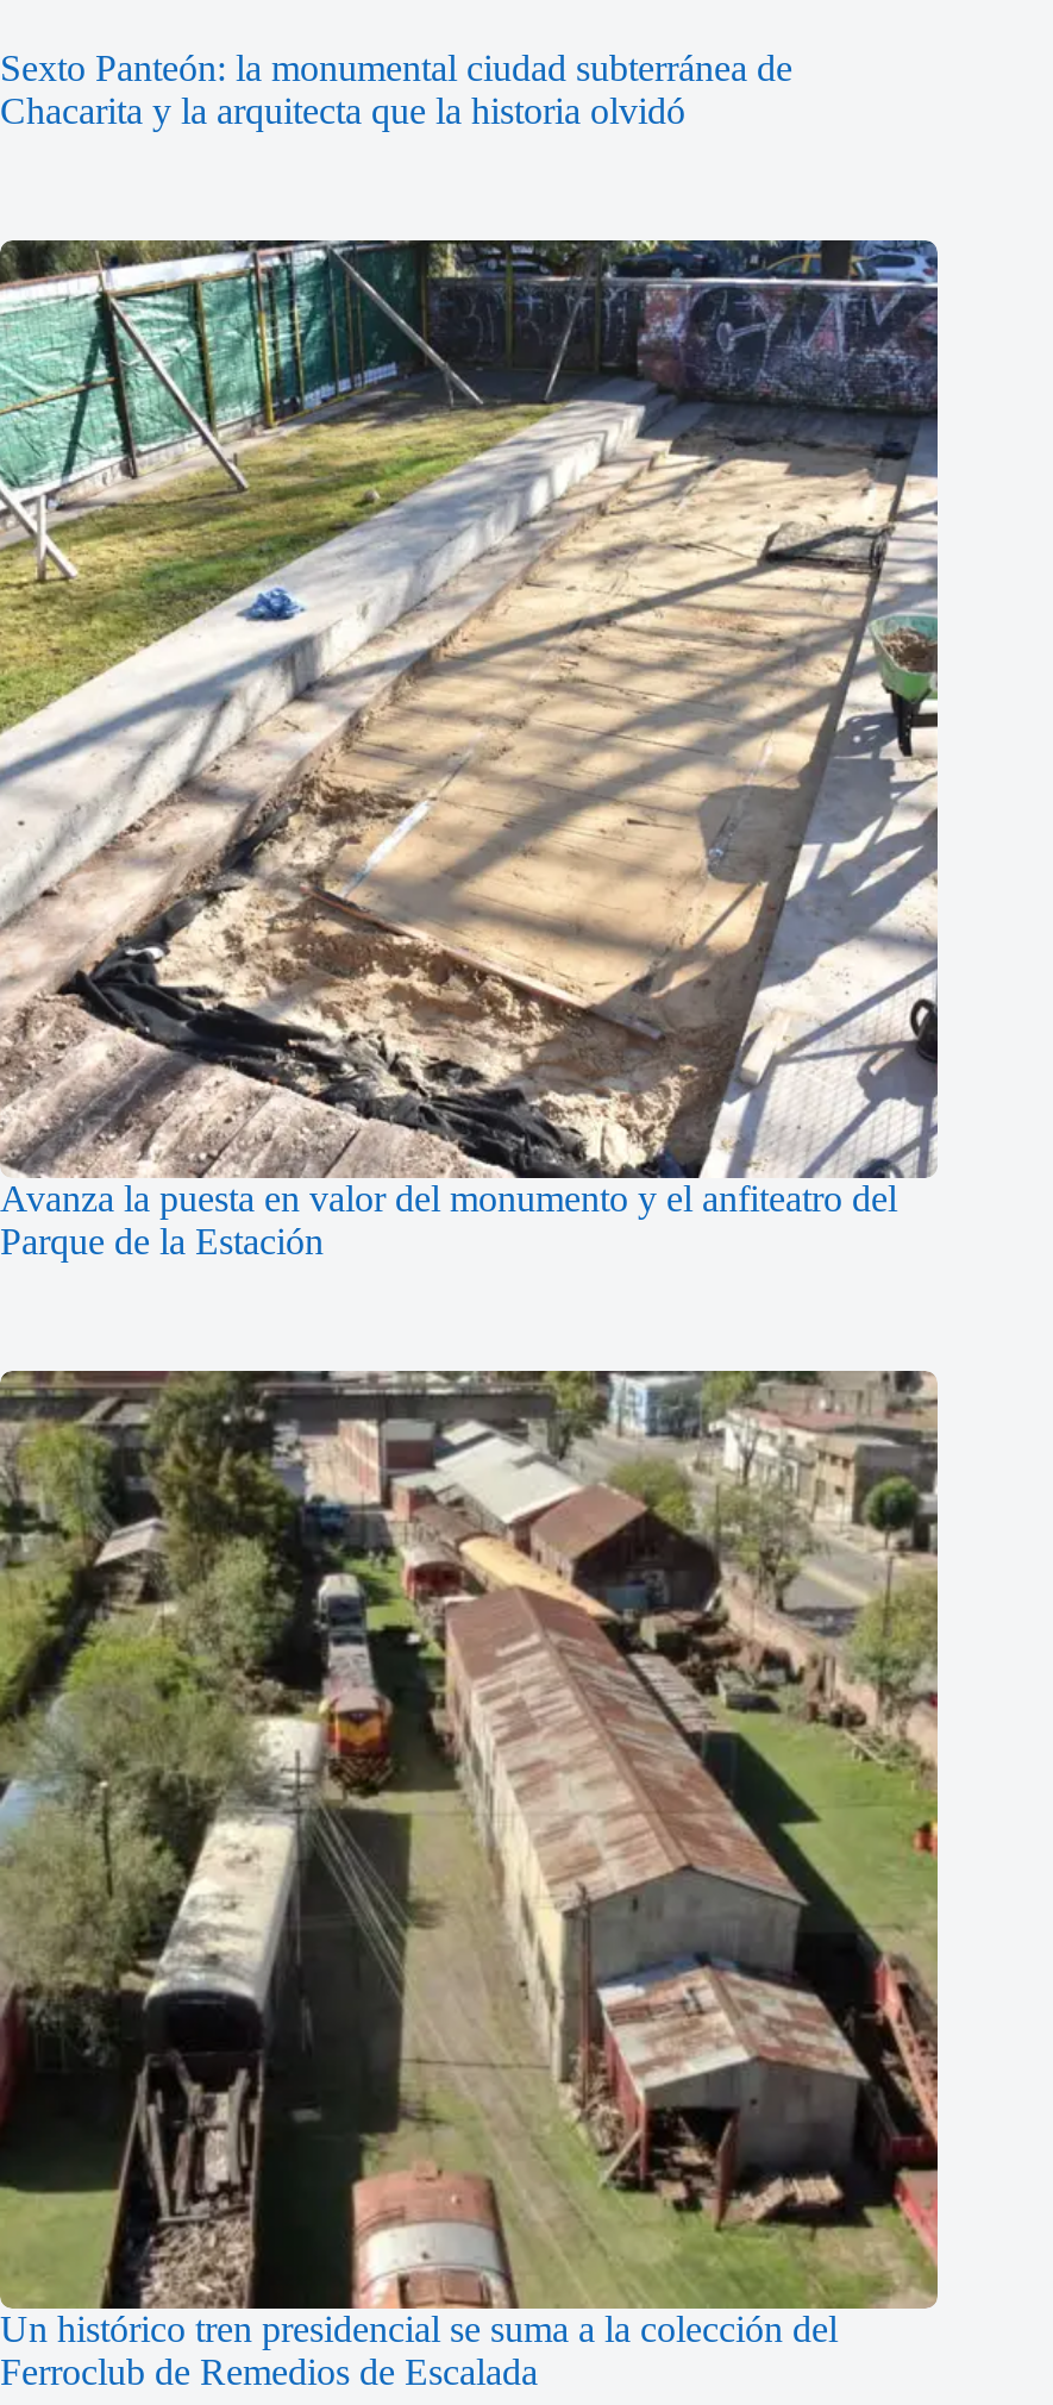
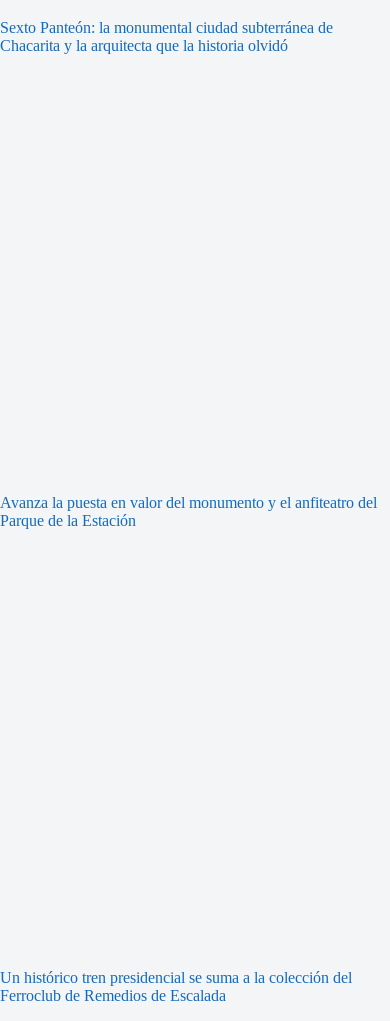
[7,238,940,1180] [image] -> none
[7,1369,940,2311] [image] -> none

